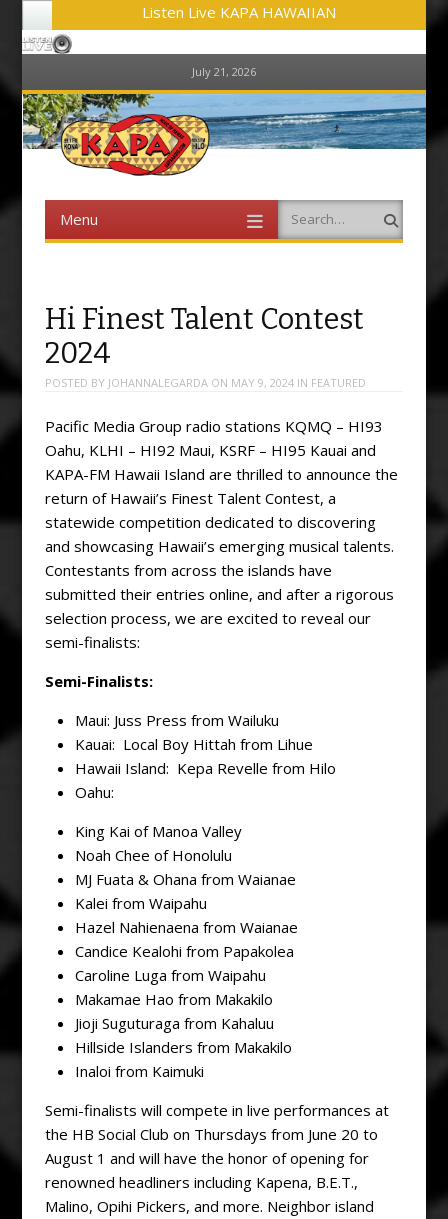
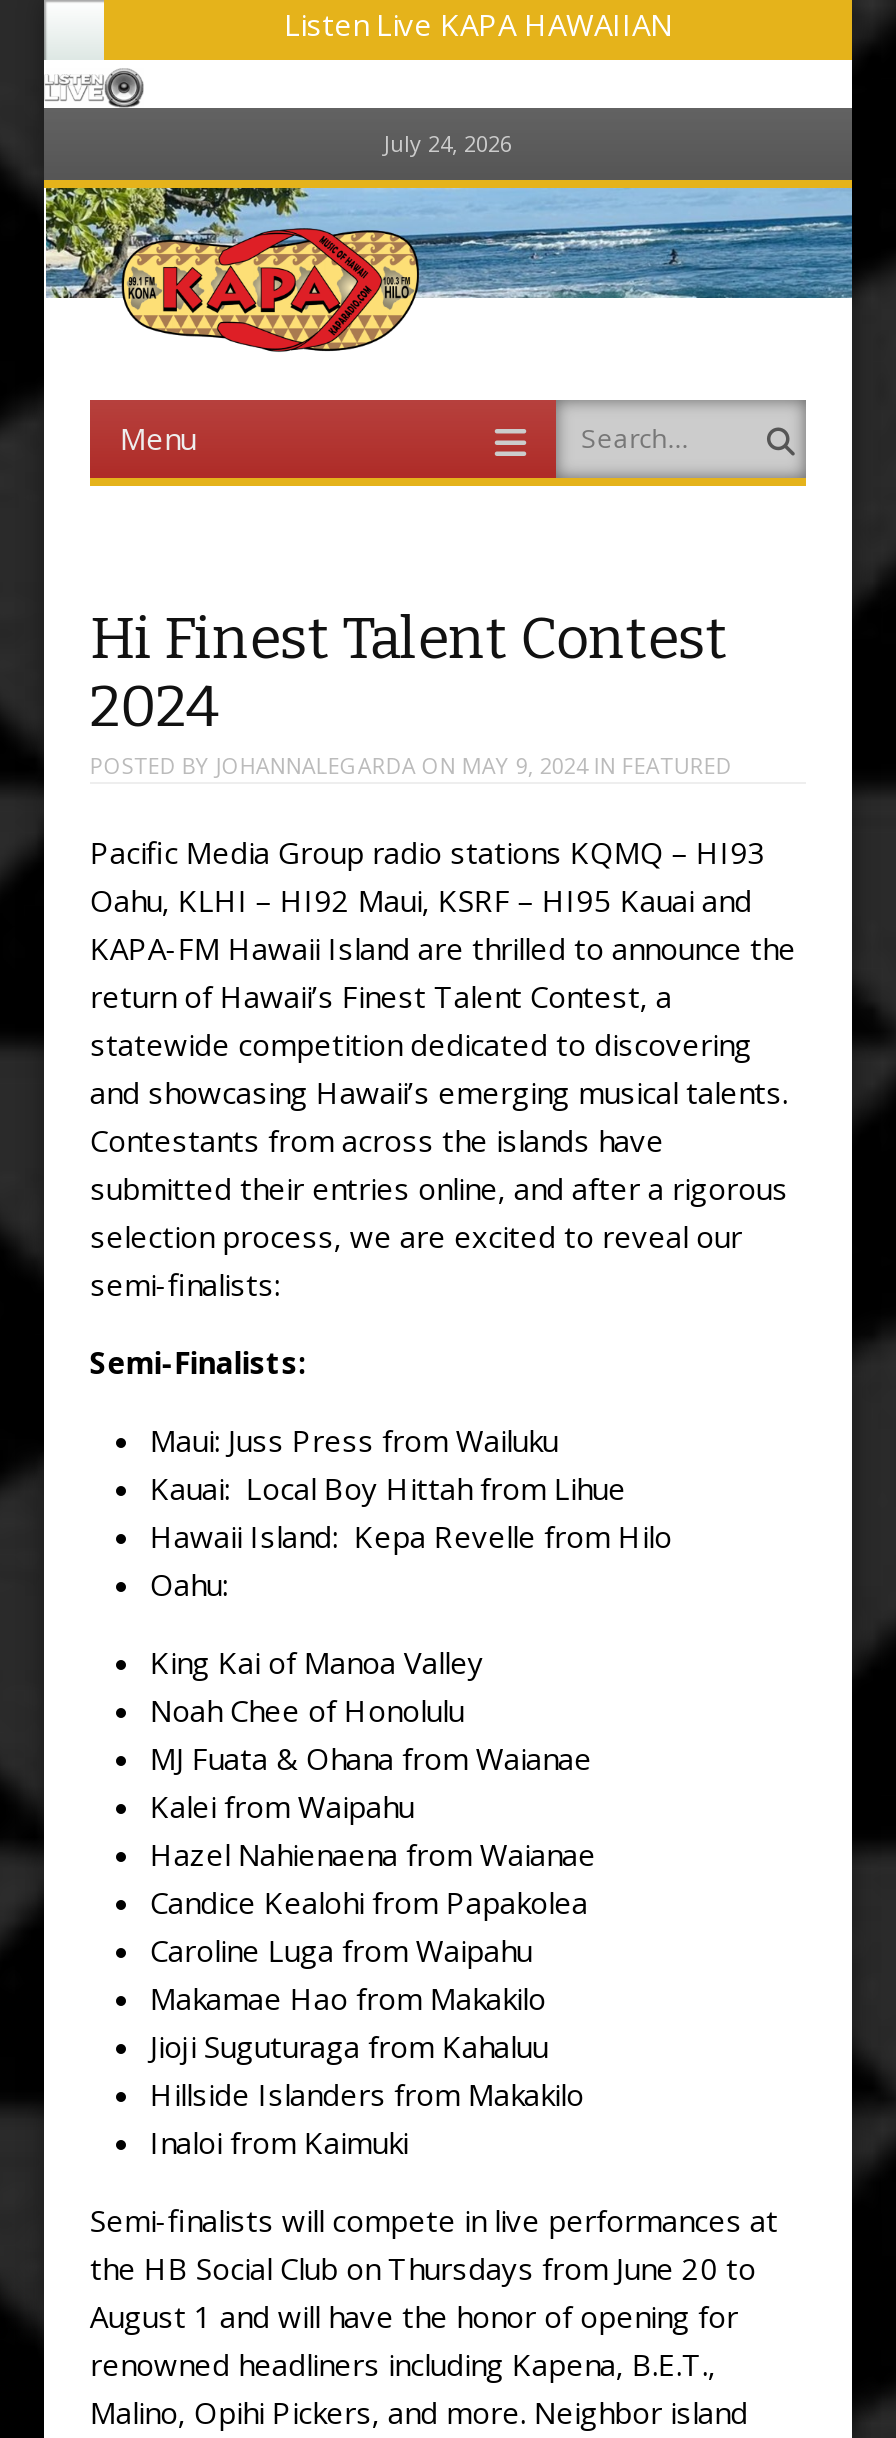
[192,64,256,79] July 21, 2026 -> [384,129,512,159] July 24, 2026

